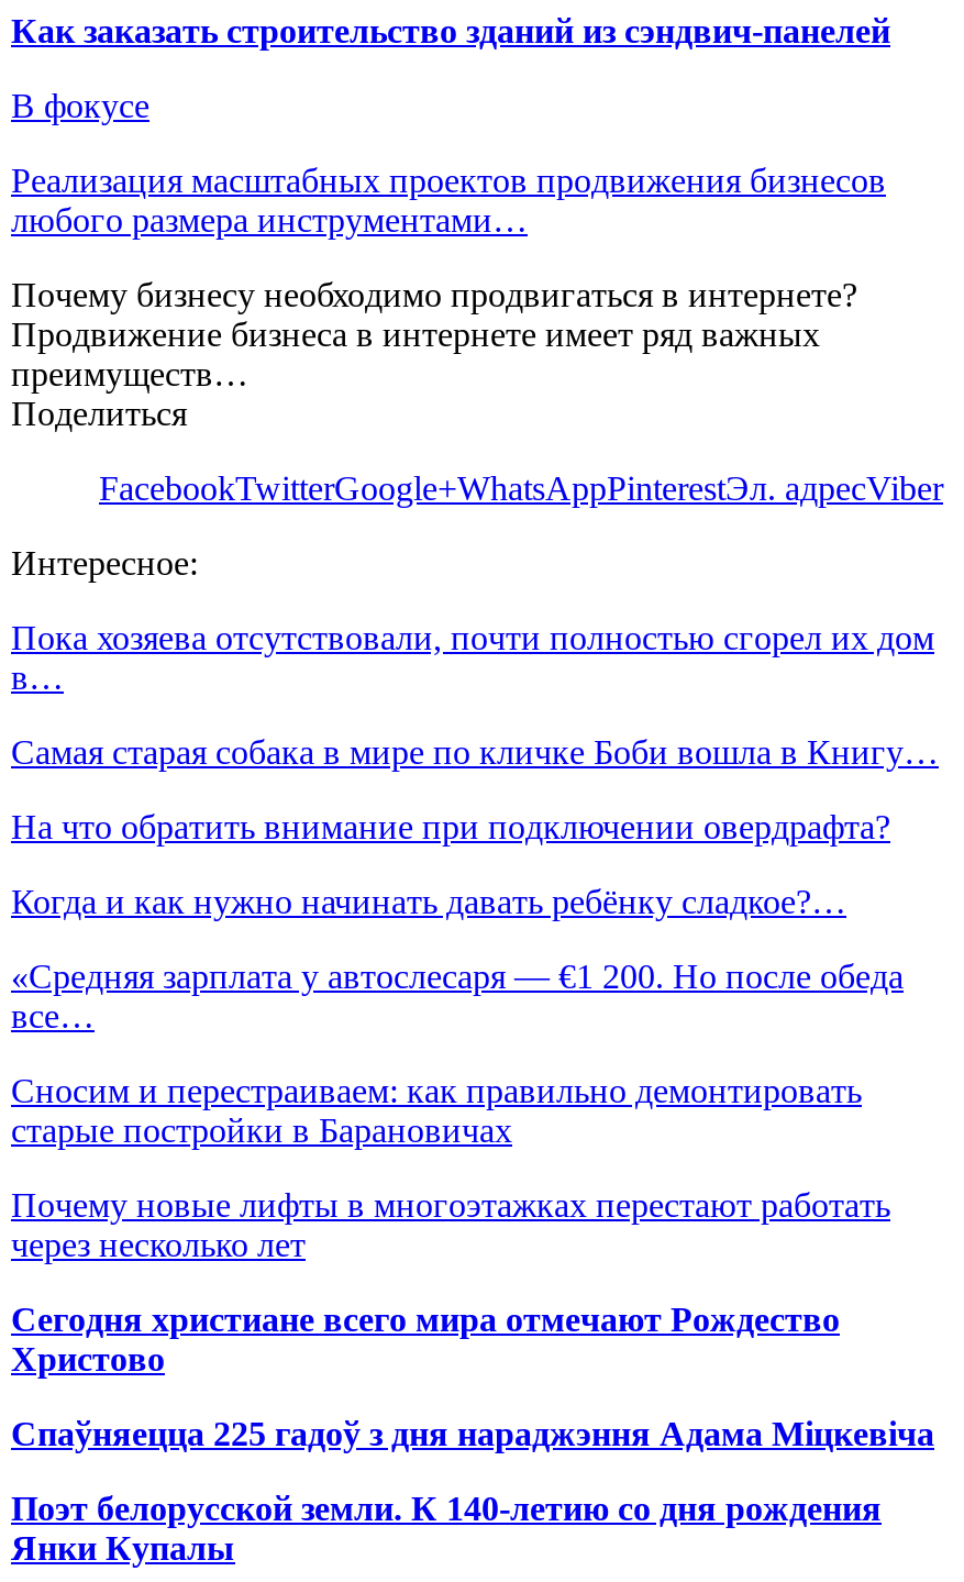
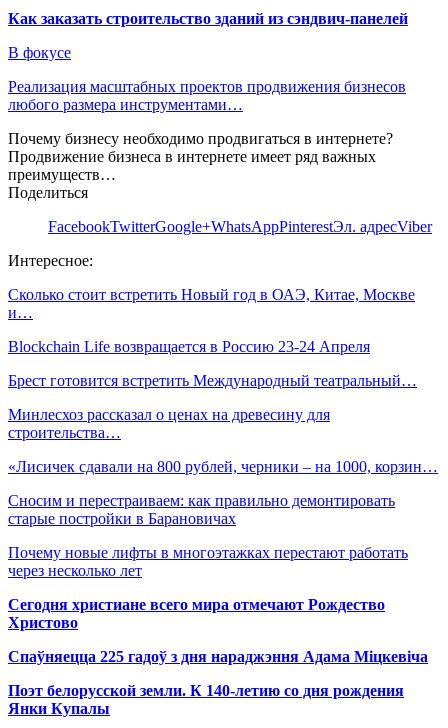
[11,619,934,695] Пока хозяева отсутствовали, почти полностью сгорел их дом | в… -> [8,286,415,321] Сколько стоит встретить Новый год в ОАЭ, Китае, Москве | и…
[11,733,939,770] Самая старая собака в мире по кличке Боби вошла в Книгу… -> [8,338,370,355] Blockchain Life возвращается в Россию 23-24 Апреля
[11,808,890,845] На что обратить внимание при подключении овердрафта? -> [8,372,417,389] Брест готовится встретить Международный театральный…
[11,882,846,920] Когда и как нужно начинать давать ребёнку сладкое?… -> [8,406,330,441] Минлесхоз рассказал о ценах на древесину для | строительства…
[11,957,904,1034] «Средняя зарплата у автослесаря — €1 200. Но после обеда | все… -> [8,458,438,475] «Лисичек сдавали на 800 рублей, черники – на 1000, корзин…

